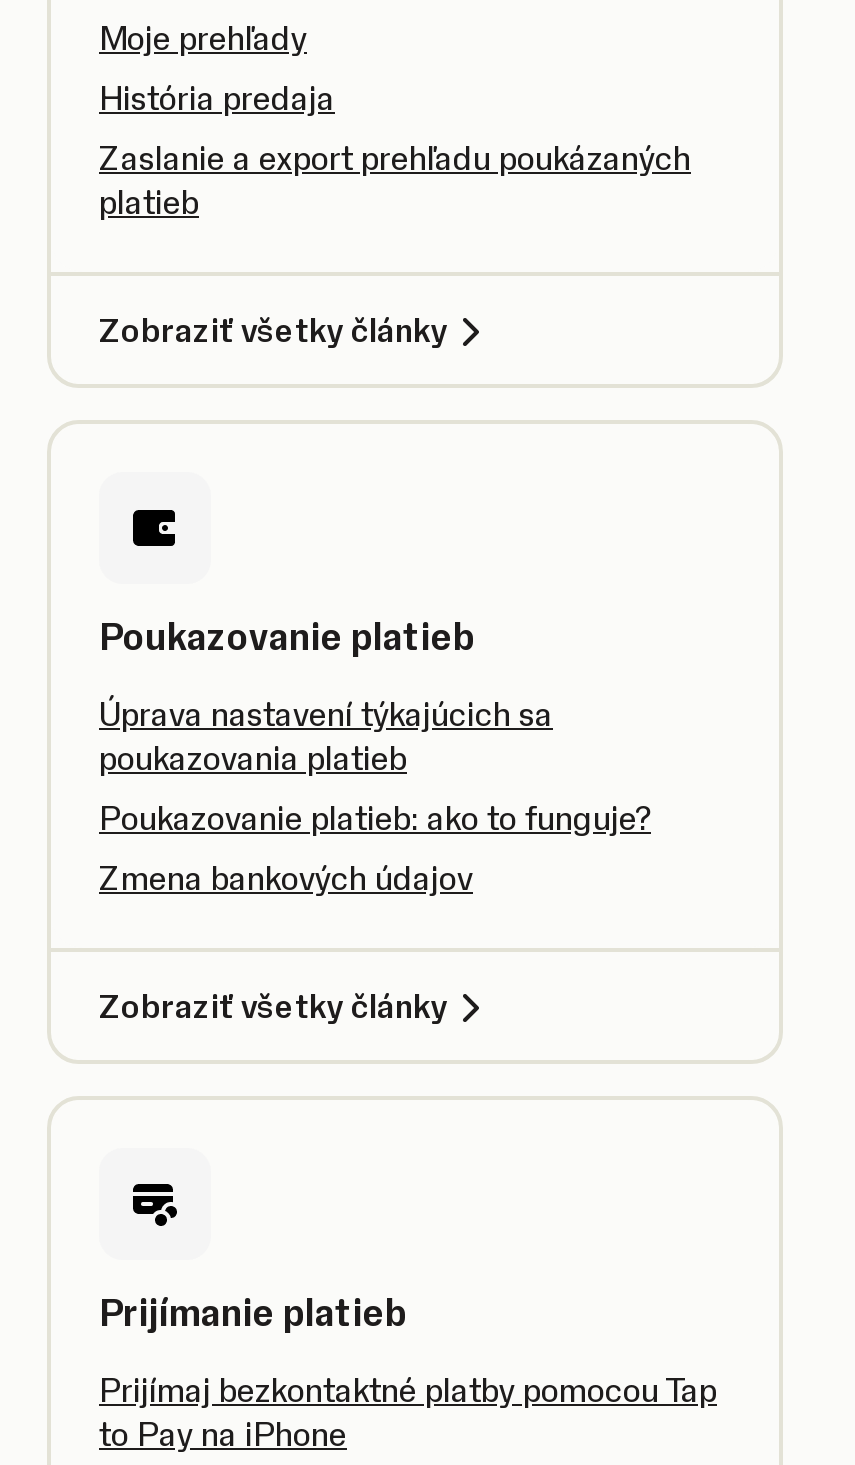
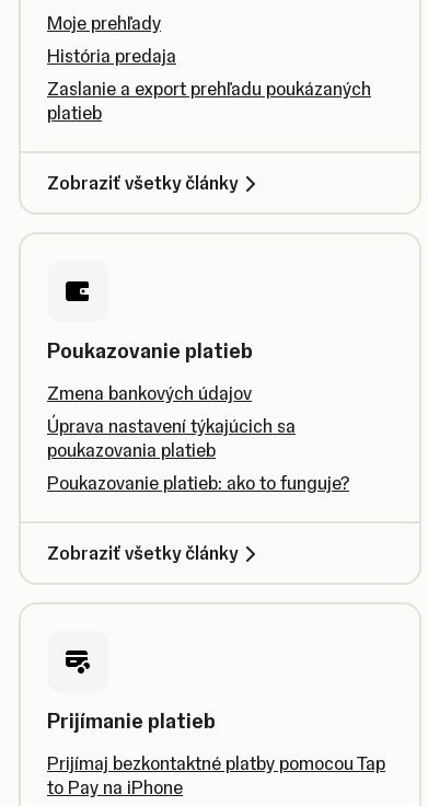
moved [99,694,651,838] -> [47,415,349,494]: Úprava nastavení týkajúcich sa | poukazovania platieb | Poukazovanie platieb: ako to funguje?
moved [99,858,473,898] -> [47,382,252,404]: Zmena bankových údajov

